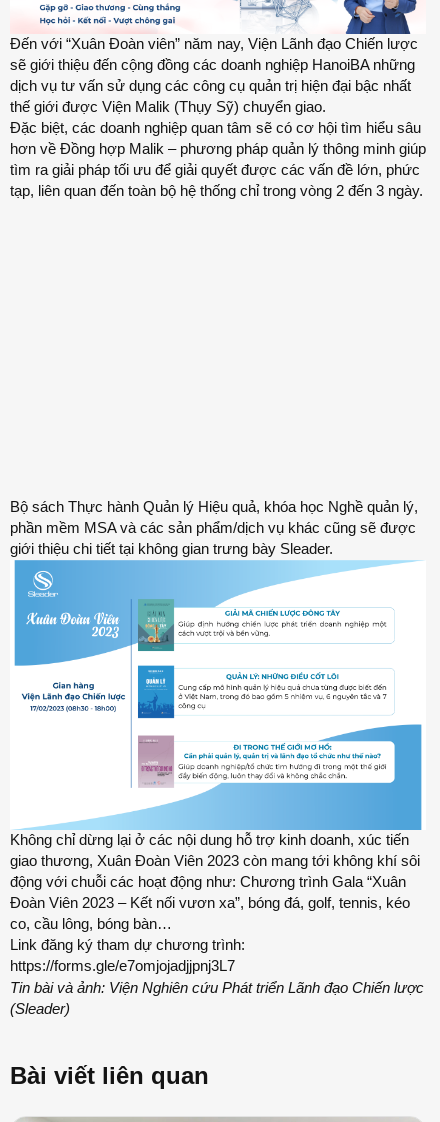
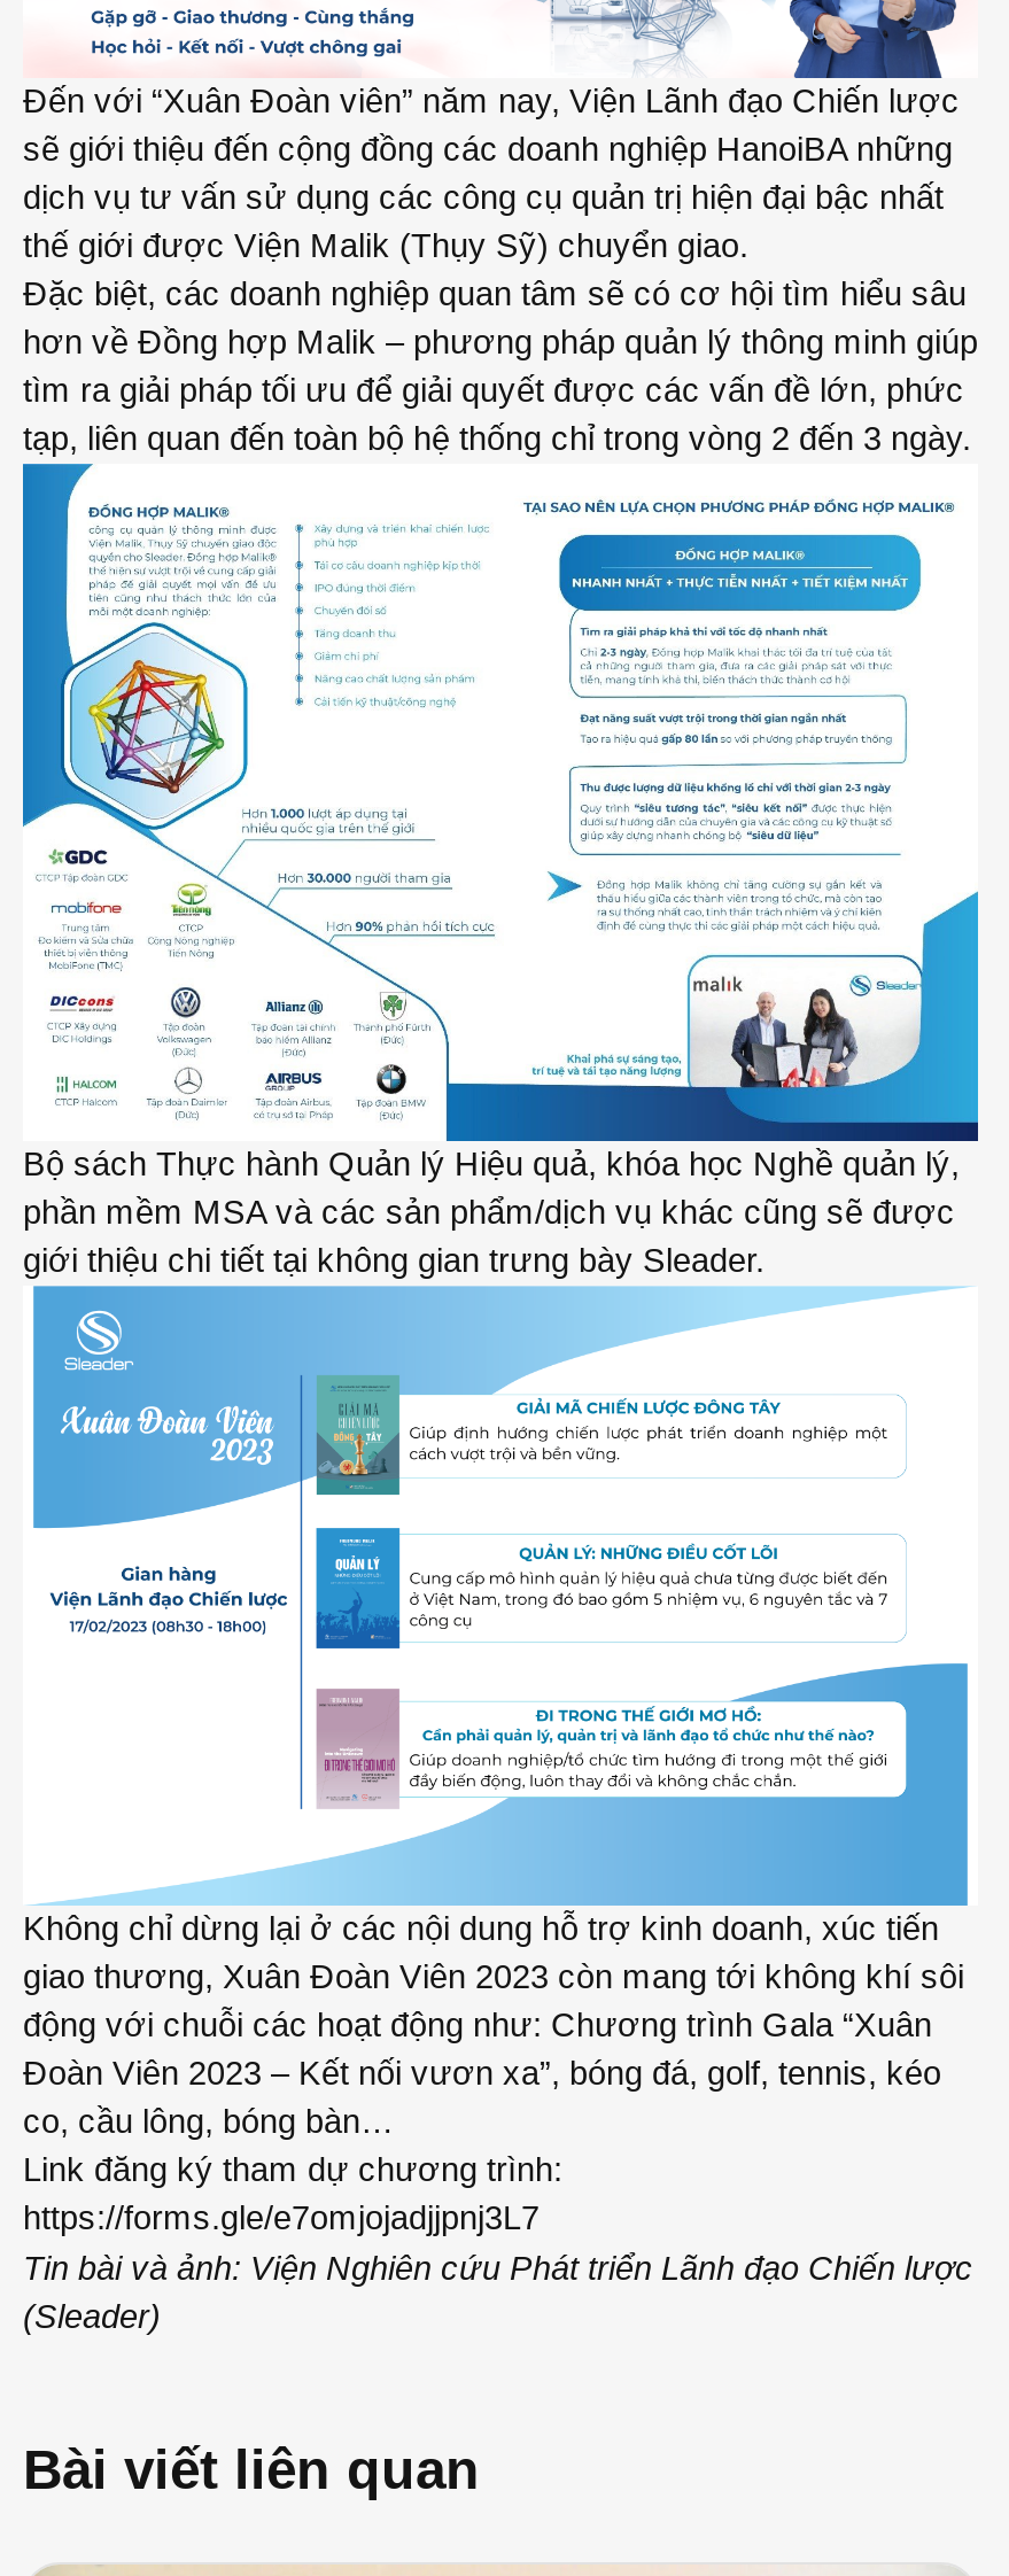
none -> [21,464,980,1143] [image]

